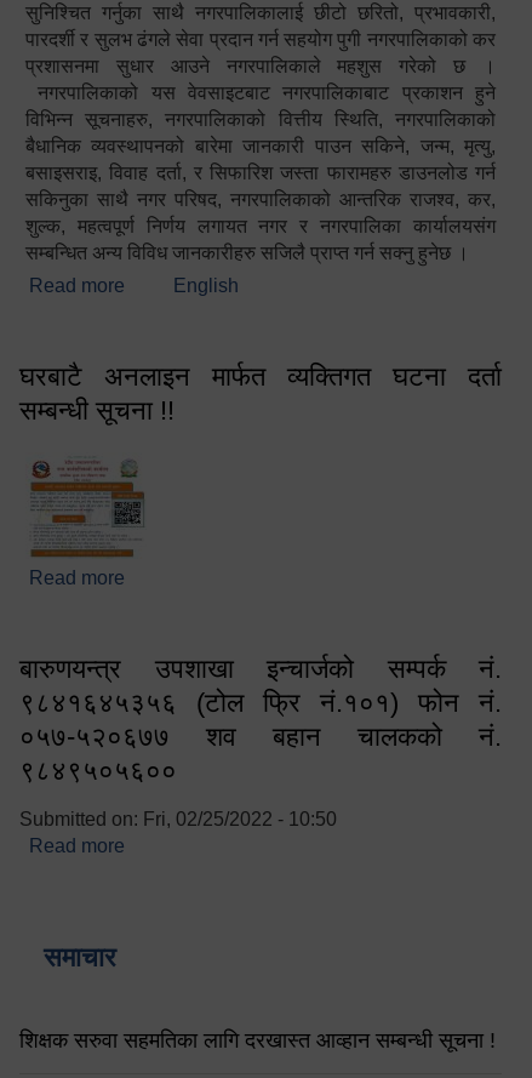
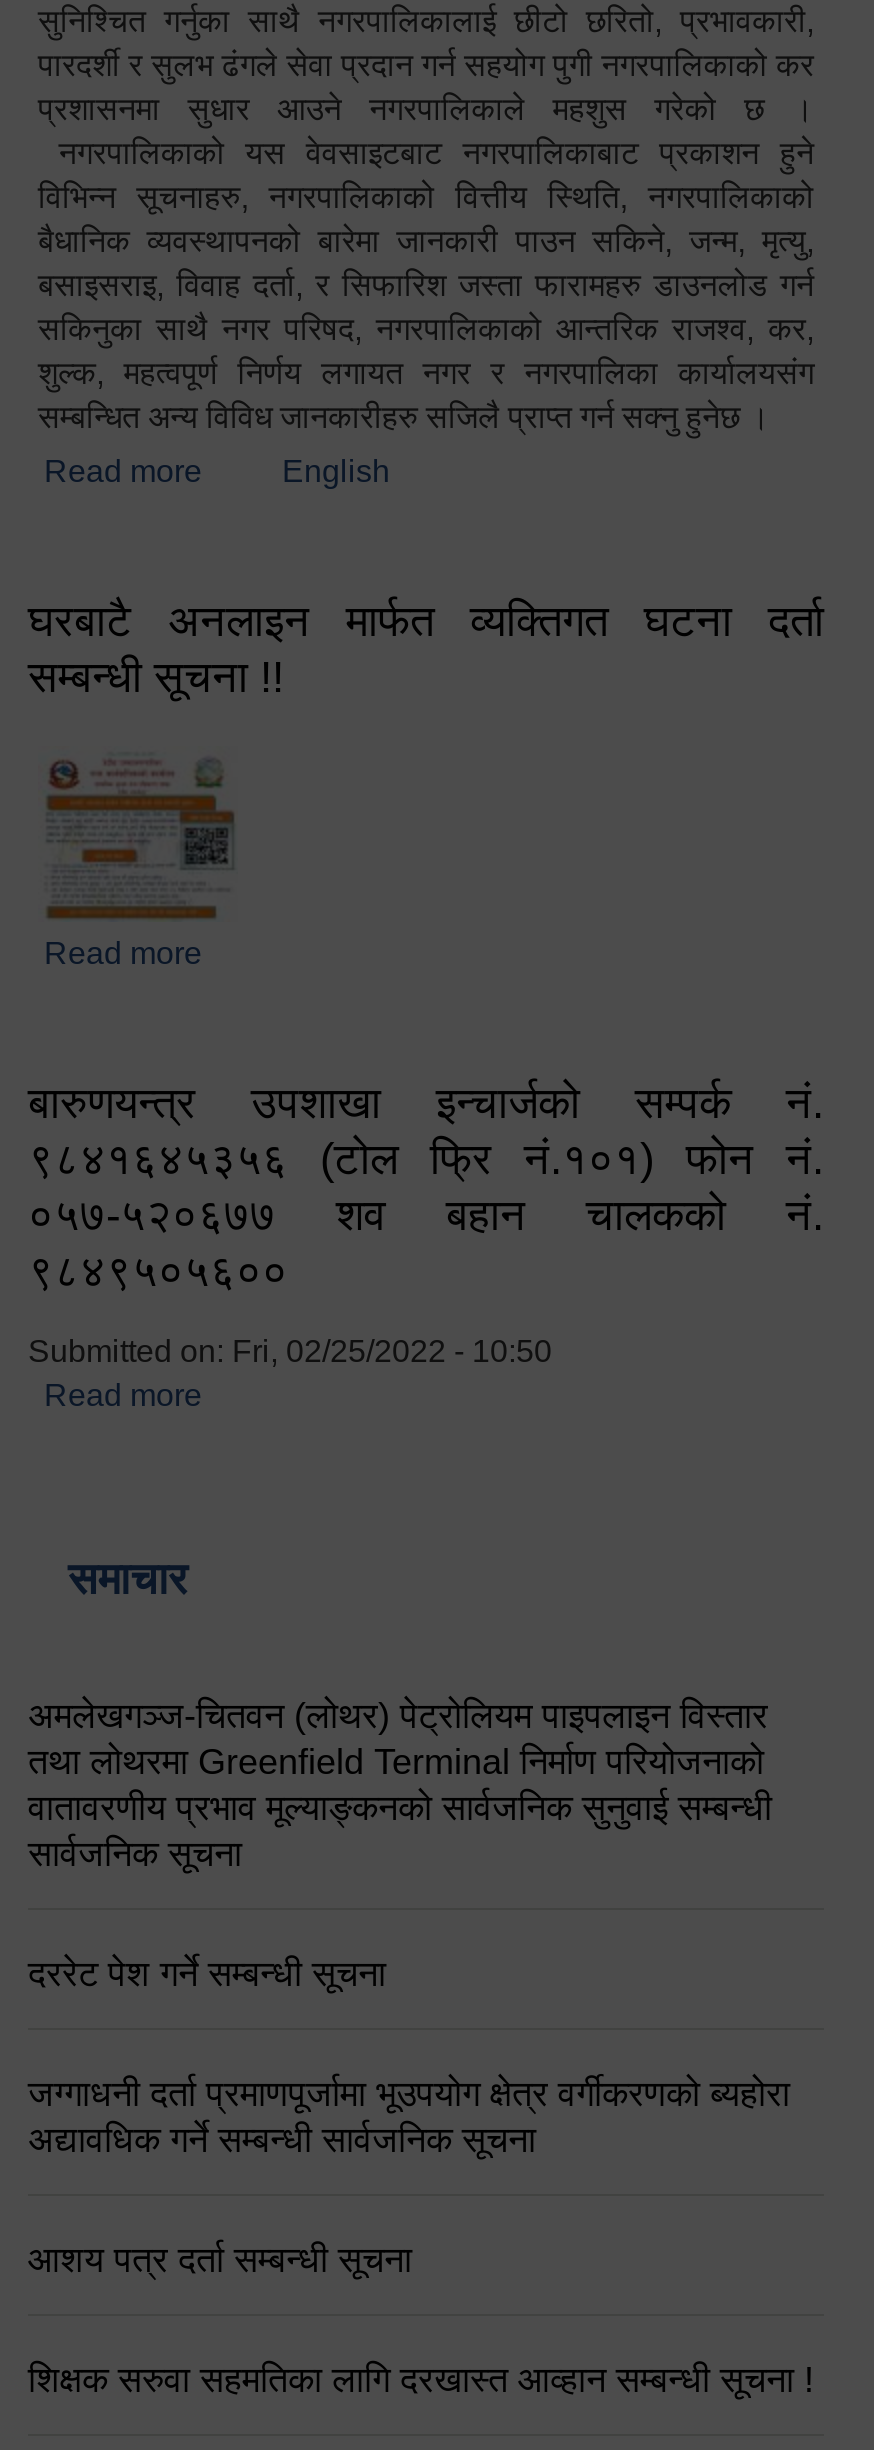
none -> [28,1697,790,2281] अमलेखगञ्ज-चितवन (लोथर) पेट्रोलियम पाइपलाइन विस्तार | तथा लोथरमा Greenfield Terminal निर्माण परियोजनाको | वातावरणीय प्रभाव मूल्याङ्कनको सार्वजनिक सुनुवाई सम्बन्धी | सार्वजनिक सूचना | दररेट पेश गर्ने सम्बन्धी सूचना | जग्गाधनी दर्ता प्रमाणपूर्जामा भूउपयोग क्षेत्र वर्गीकरणको ब्यहोरा | अद्यावधिक गर्ने सम्बन्धी सार्वजनिक सूचना | आशय पत्र दर्ता सम्बन्धी सूचना

